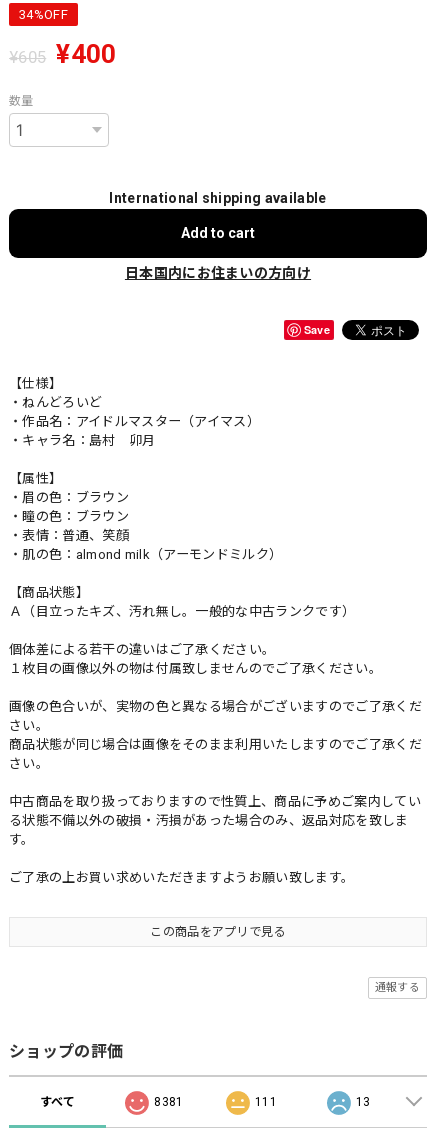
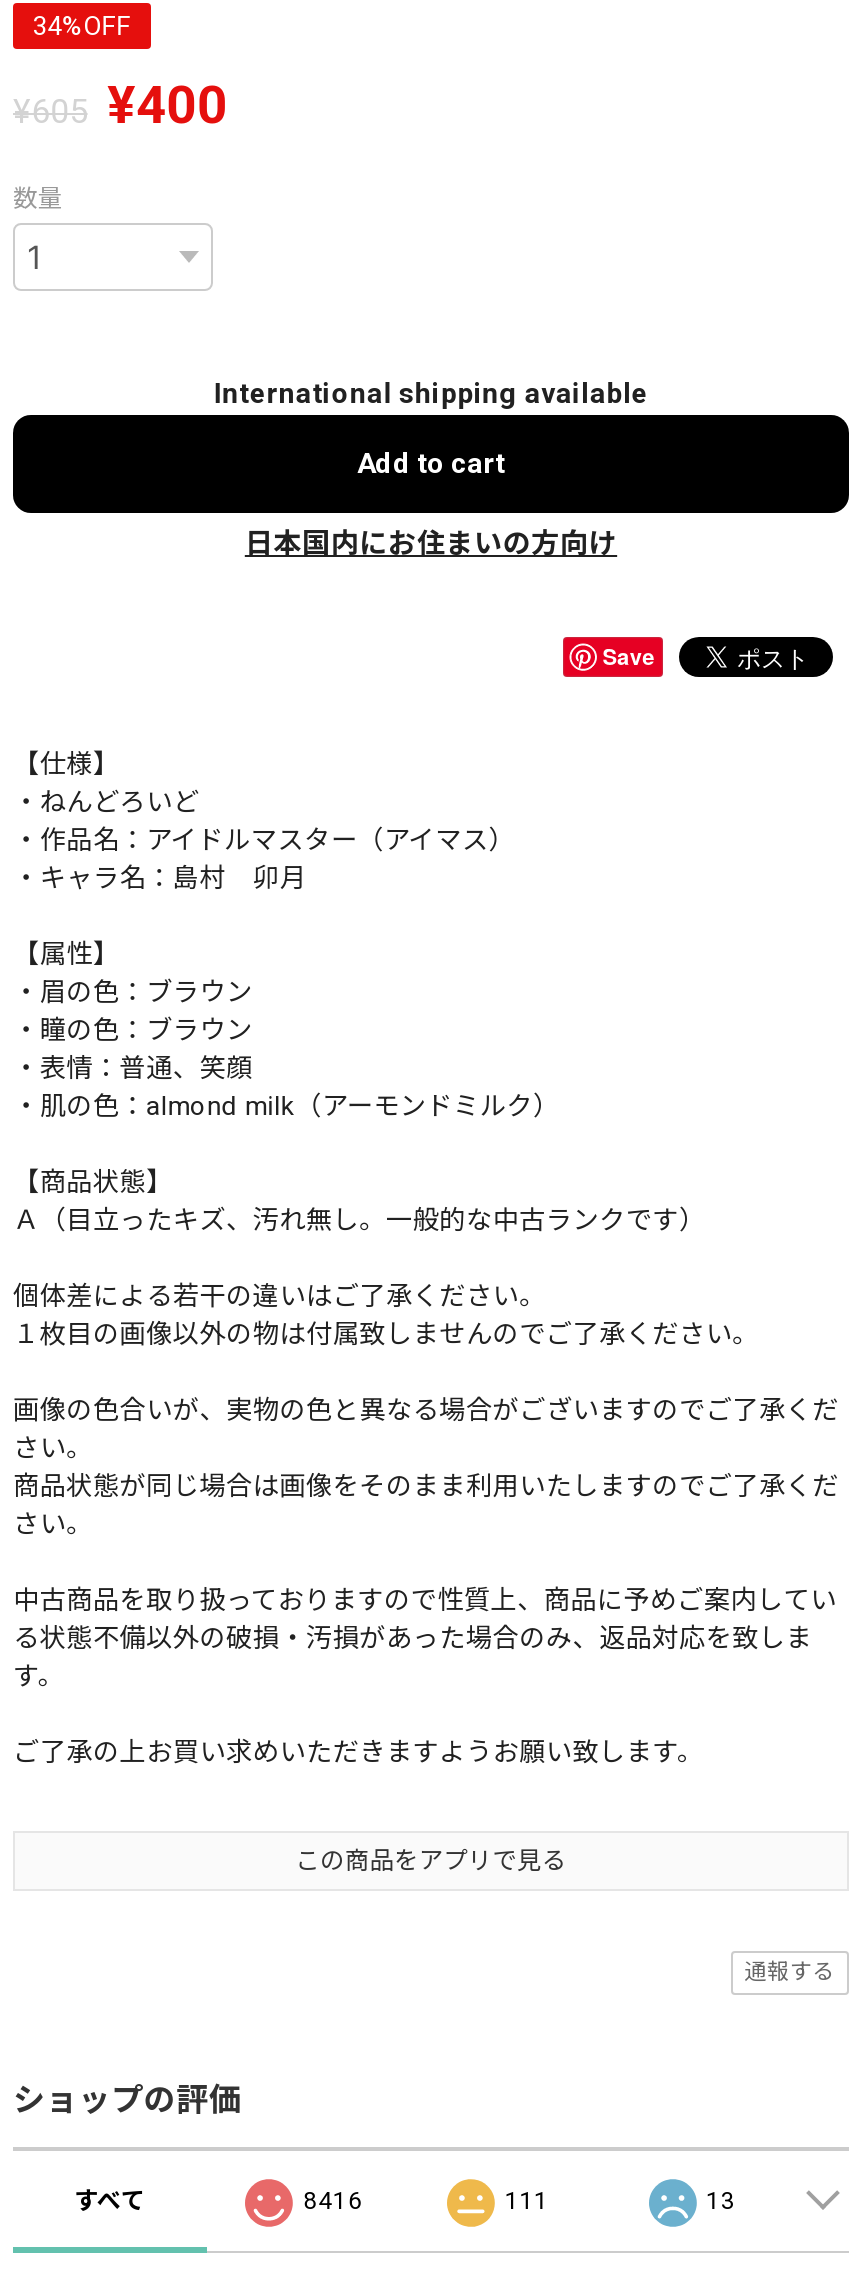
[154,1095,184,1109] 8381 -> [304,2187,362,2215] 8416

